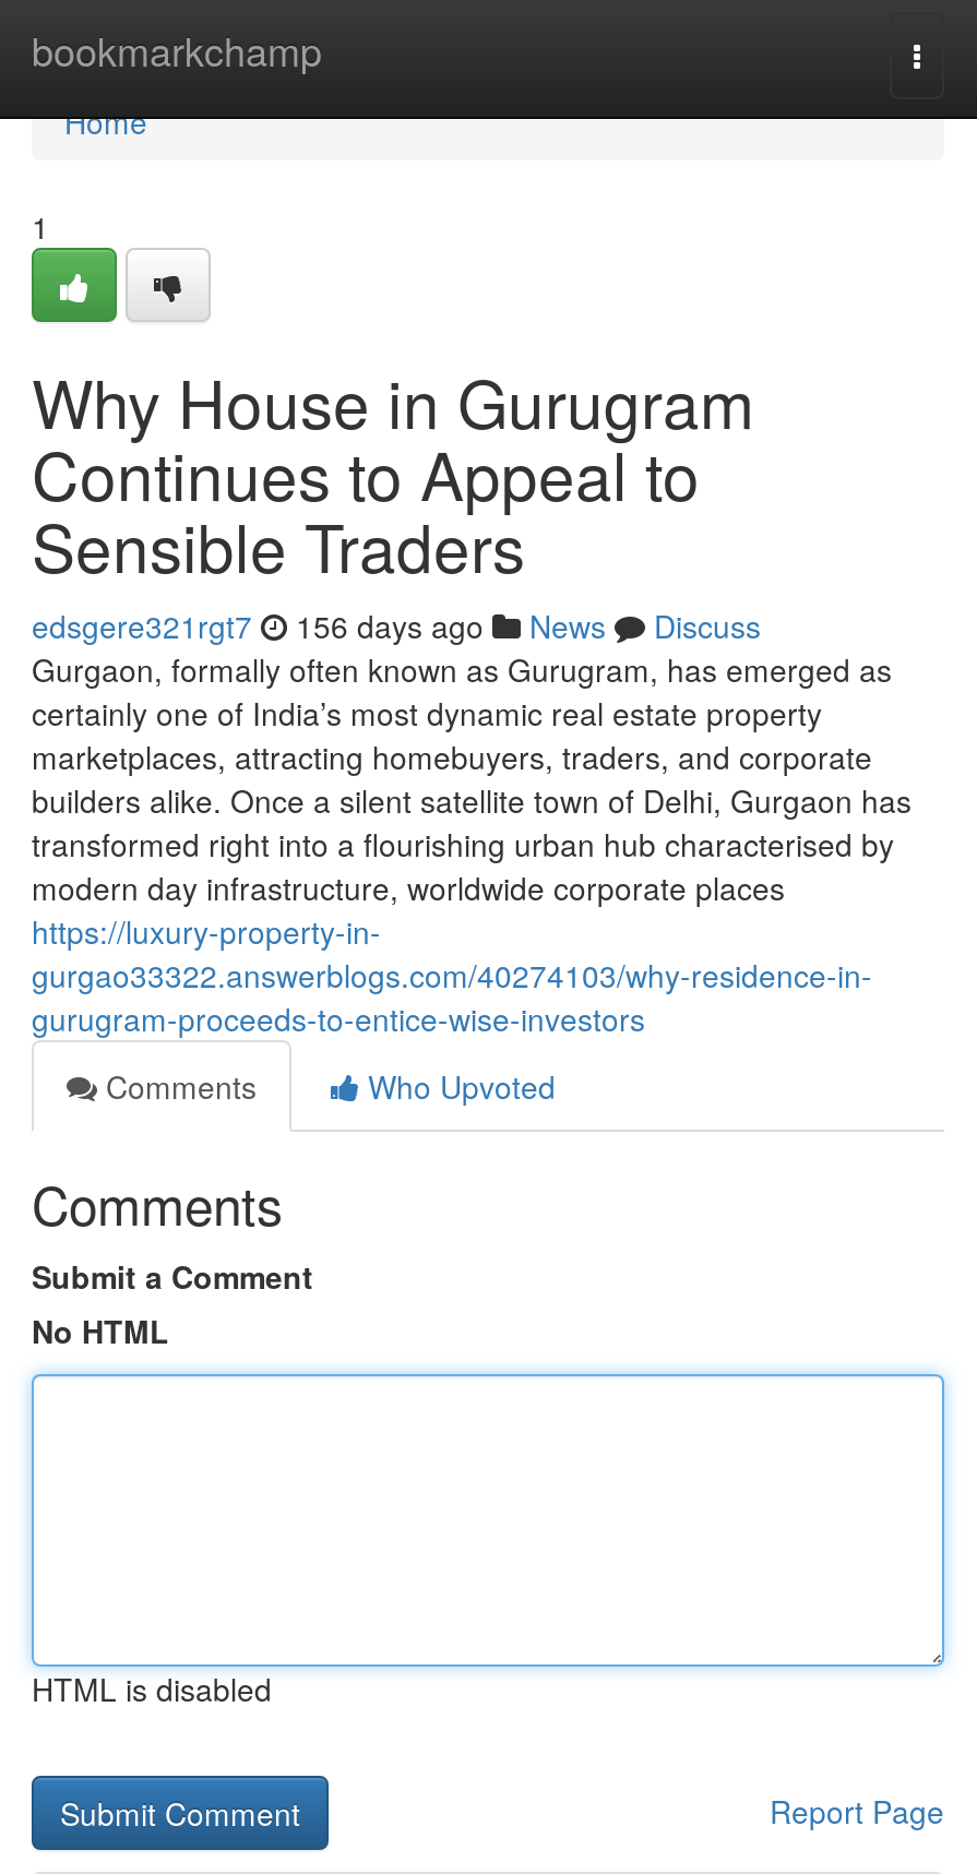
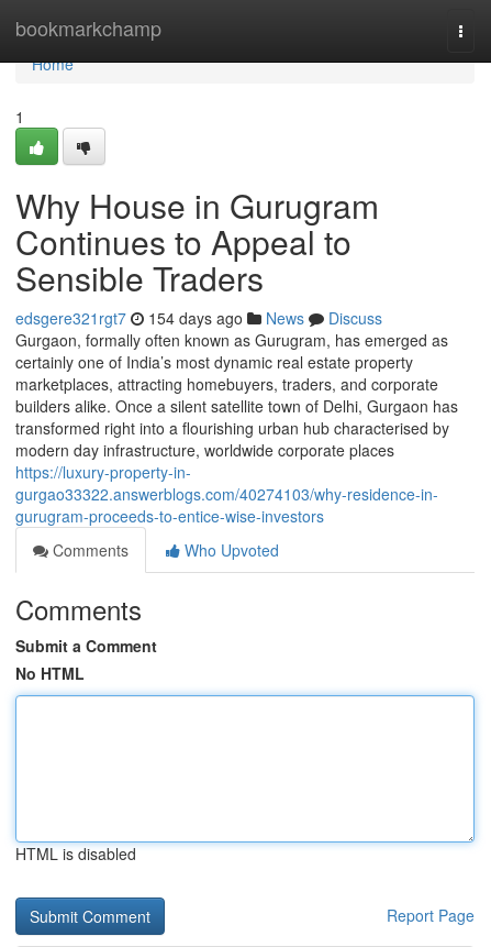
[32,604,761,647] edsgere321rgt7 156 days ago News Discuss -> [15,307,382,329] edsgere321rgt7 154 days ago News Discuss

